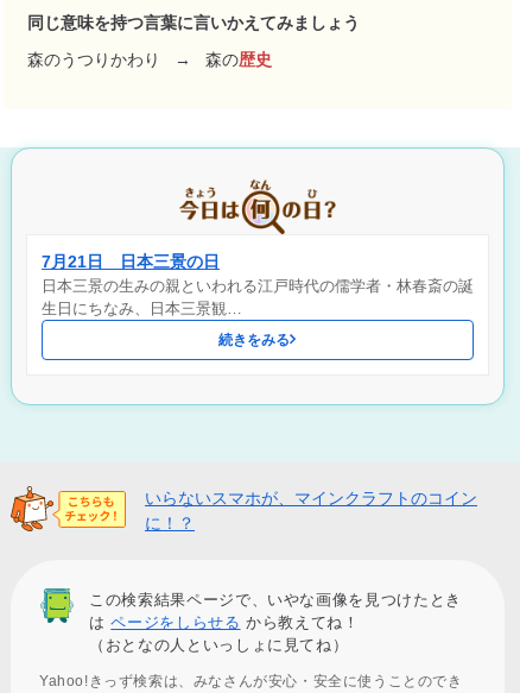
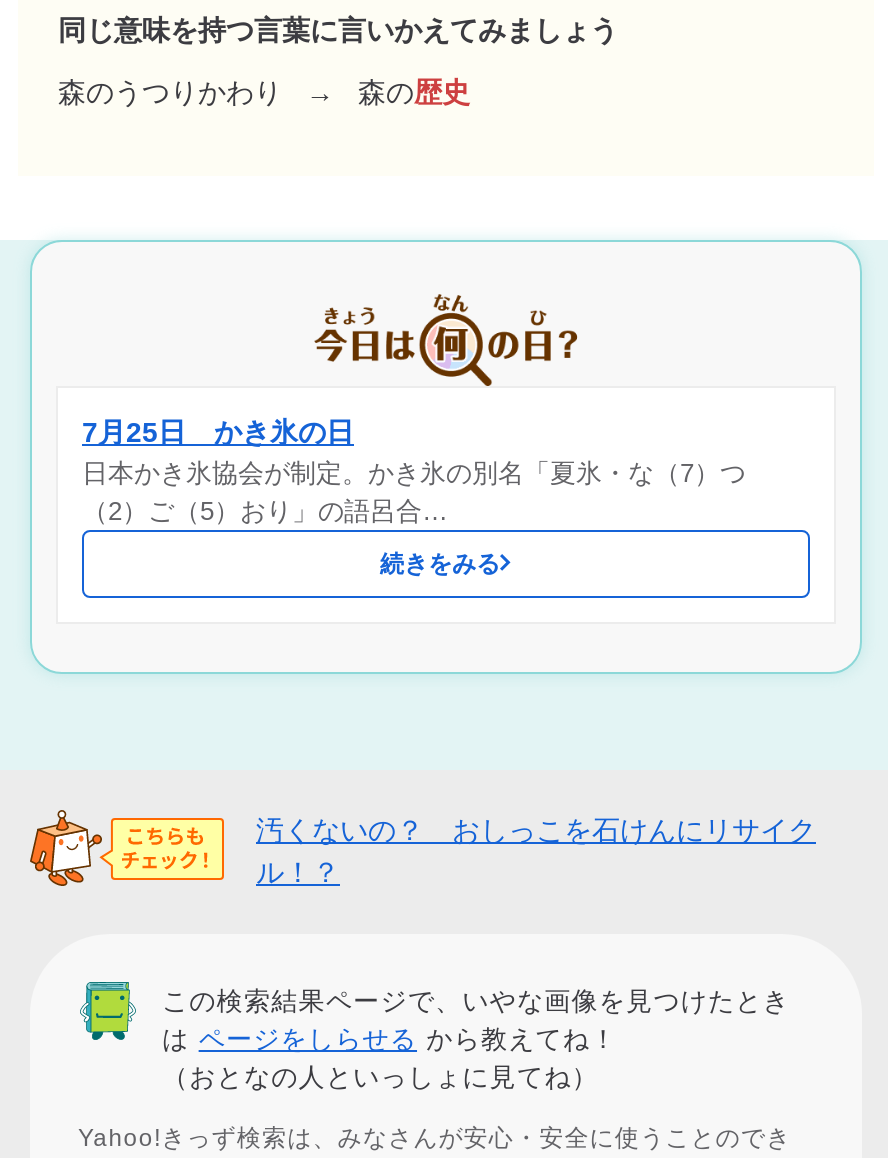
[42,252,474,317] 7月21日 日本三景の日 | 日本三景の生みの親といわれる江戸時代の儒学者・林春斎の誕 | 生日にちなみ、日本三景観… -> [82,416,746,526] 7月25日 かき氷の日 | 日本かき氷協会が制定。かき氷の別名「夏氷・な（7）つ | （2）ご（5）おり」の語呂合…
[145,488,477,532] いらないスマホが、マインクラフトのコイン | に！？ -> [256,814,816,888] 汚くないの？ おしっこを石けんにリサイク | ル！？

